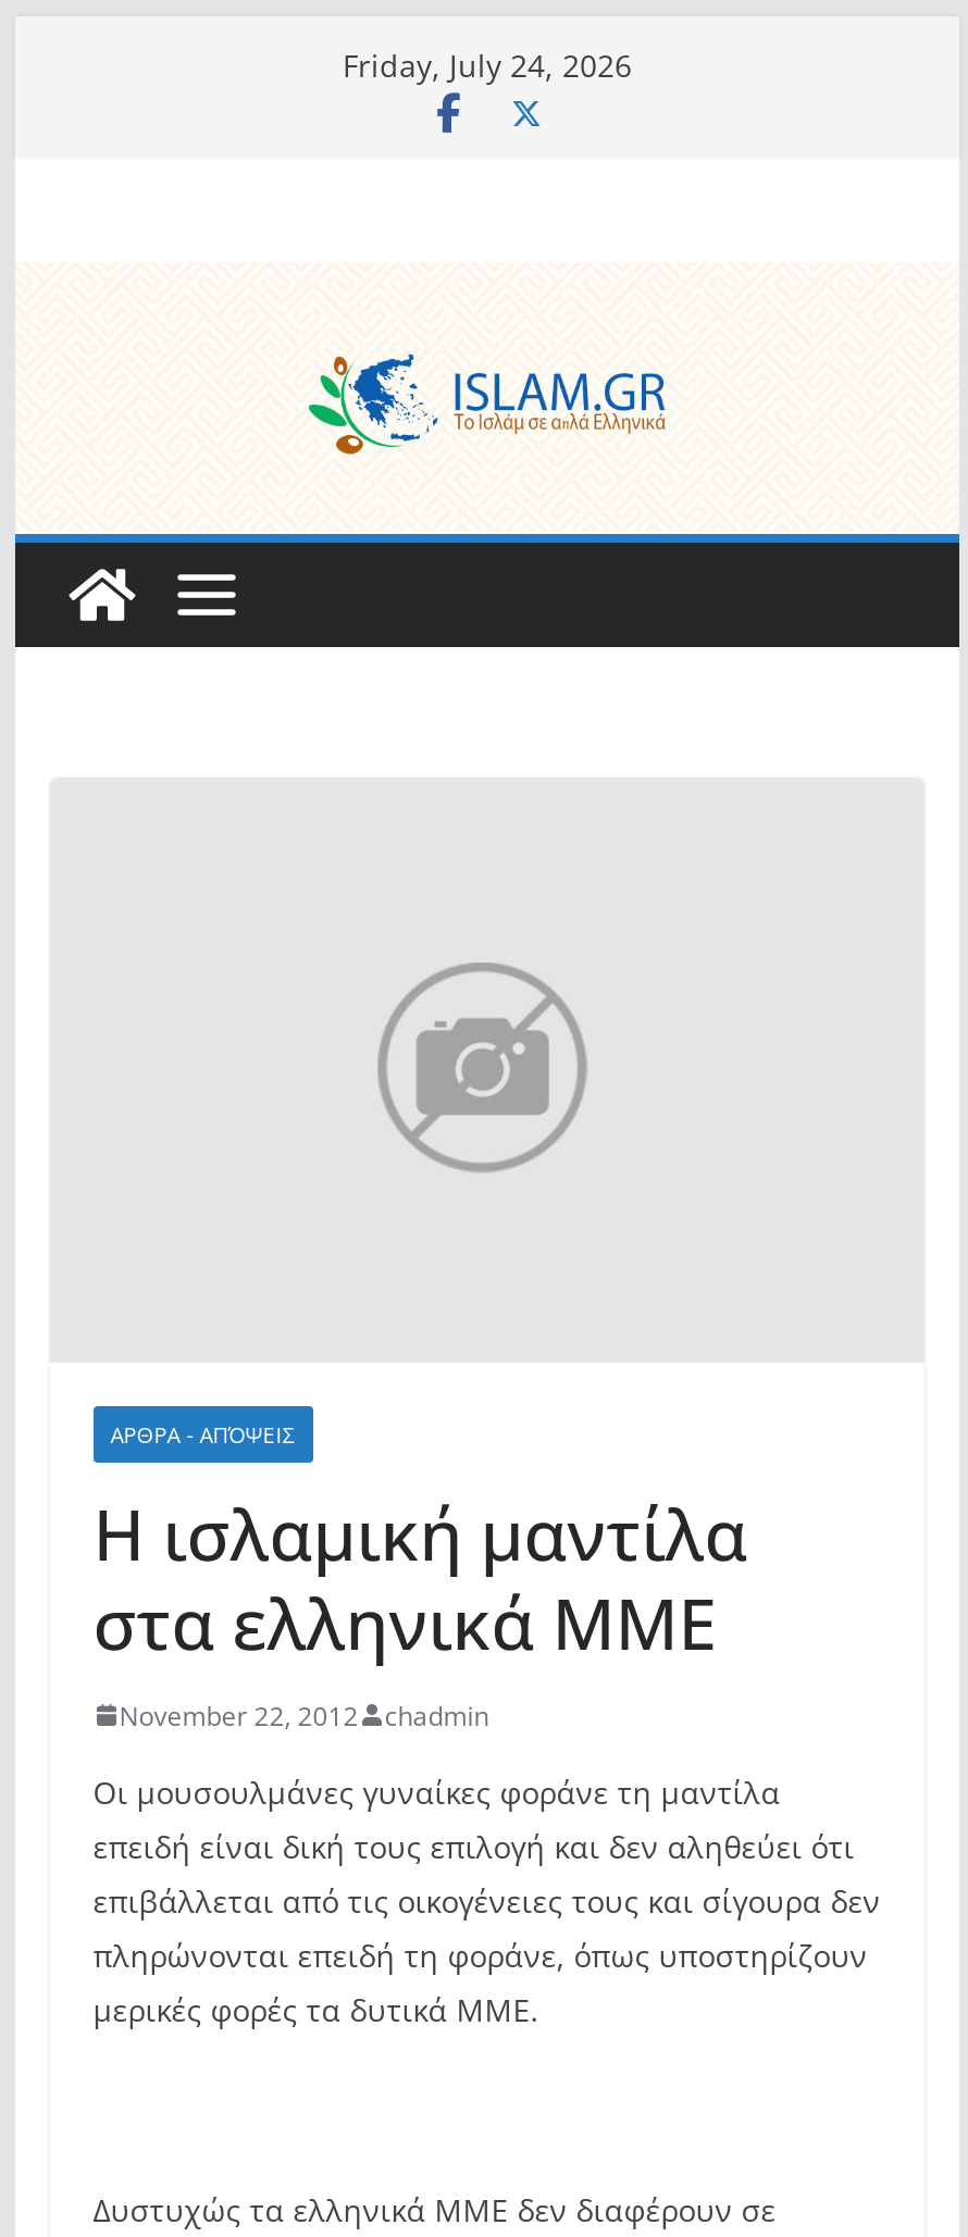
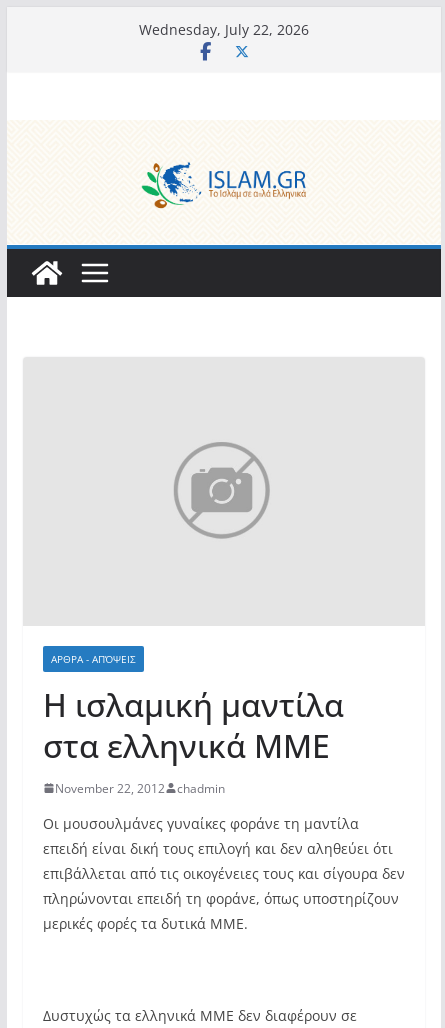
[343,45,632,86] Friday, July 24, 2026 -> [139,20,309,39] Wednesday, July 22, 2026

